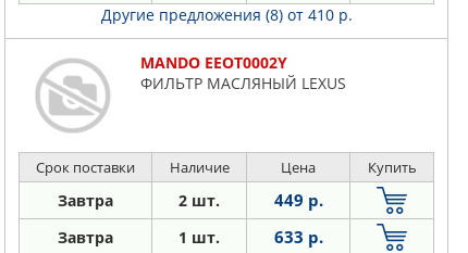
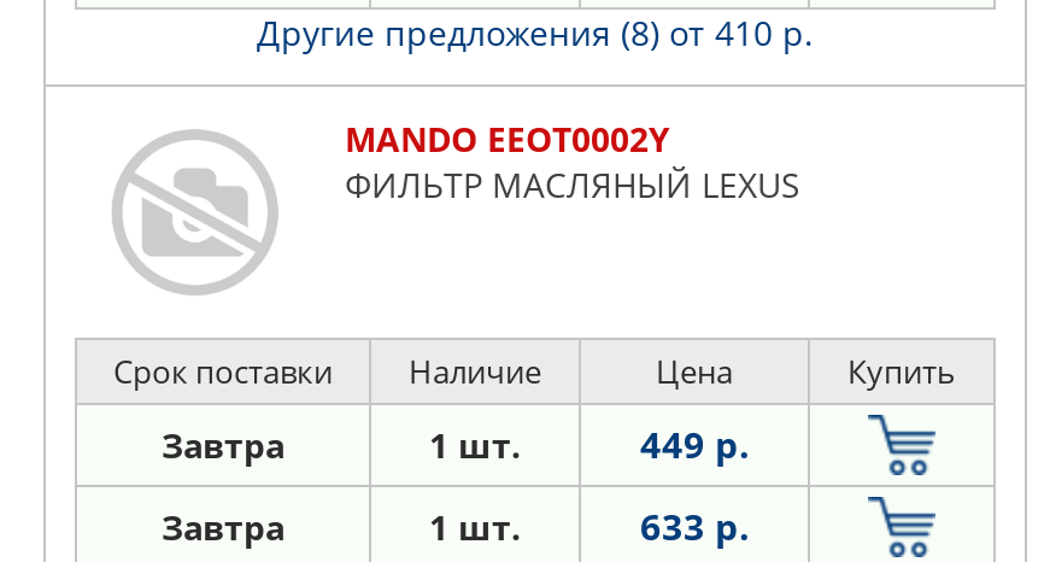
[178,190,220,211] 2 шт. -> [429,422,521,468] 1 шт.

